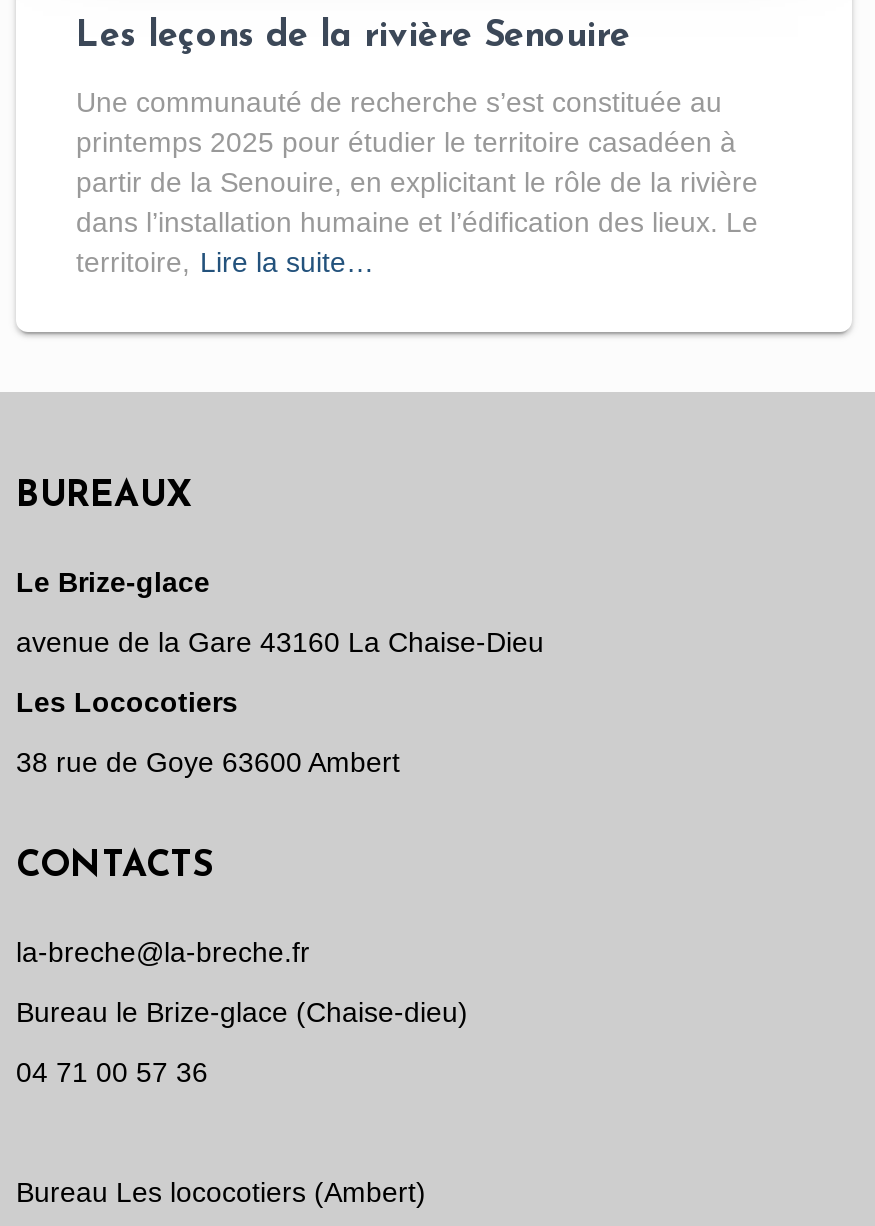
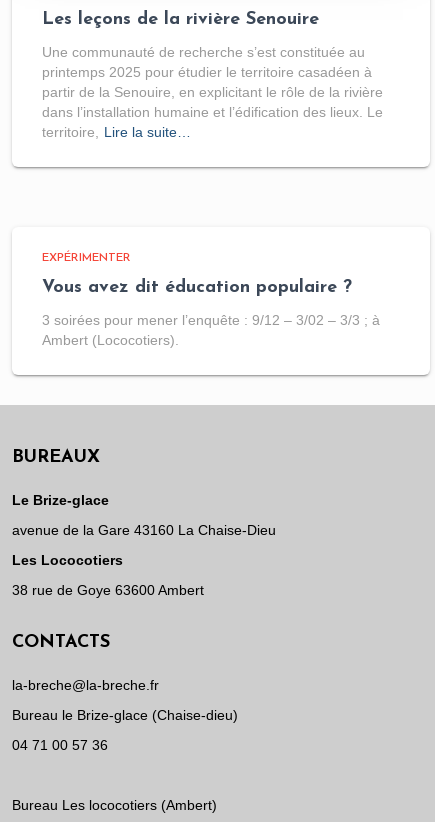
none -> [42,252,380,348] EXPÉRIMENTER | Vous avez dit éducation populaire ? | 3 soirées pour mener l’enquête : 9/12 – 3/02 – 3/3 ; à | Ambert (Lococotiers).

